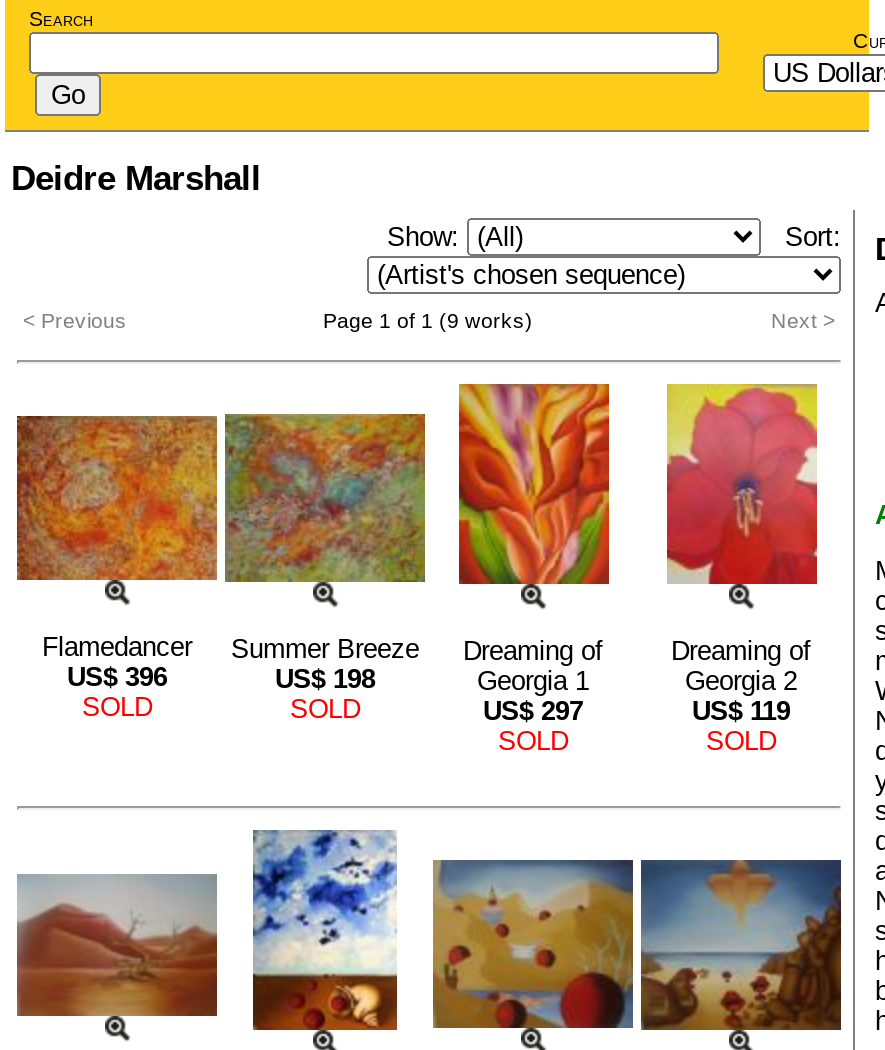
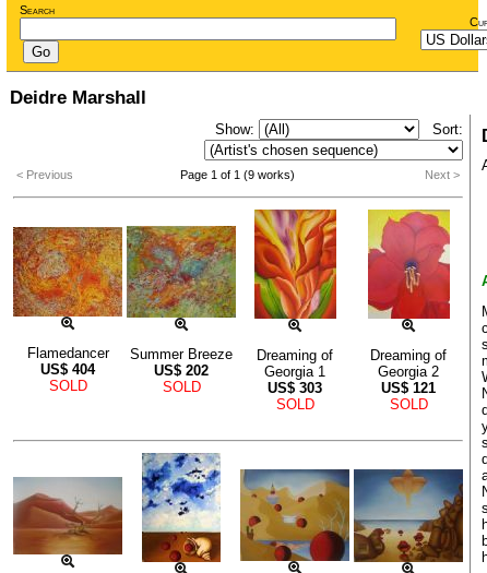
[67,663,167,693] US$396 -> [40,362,95,378] US$404
[275,665,375,695] US$198 -> [154,363,209,379] US$202
[483,697,583,727] US$297 -> [268,380,322,397] US$303
[692,697,790,727] US$119 -> [381,380,436,397] US$121

